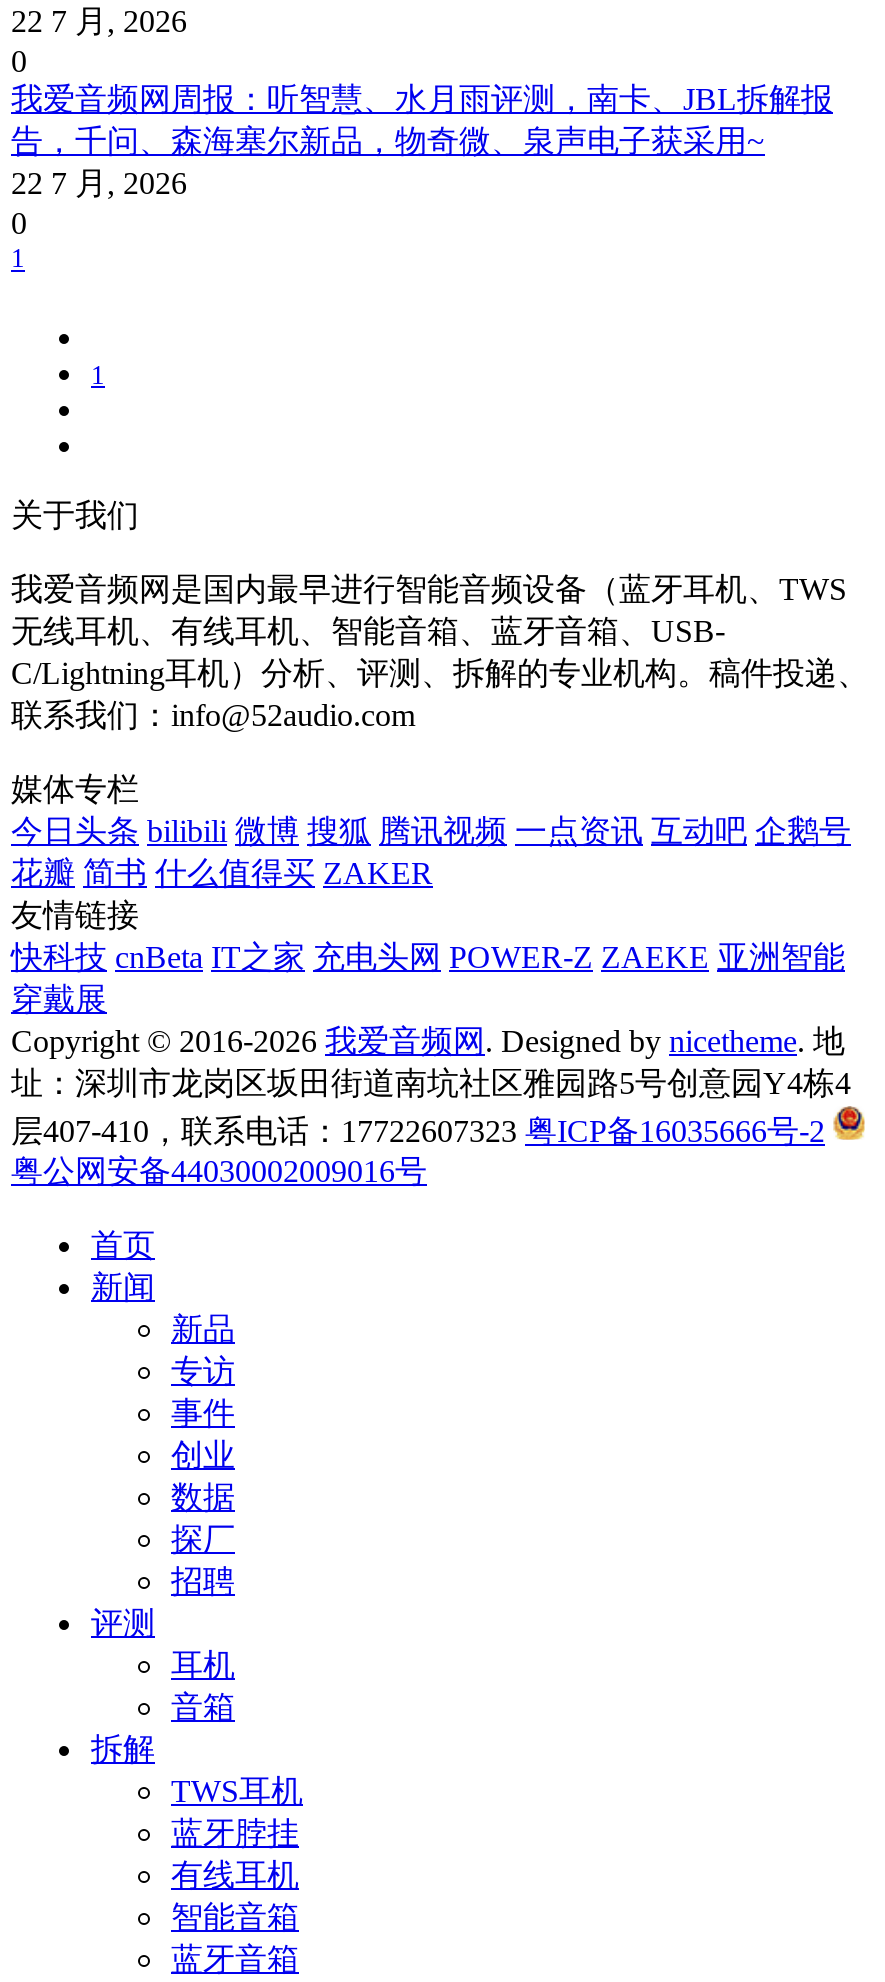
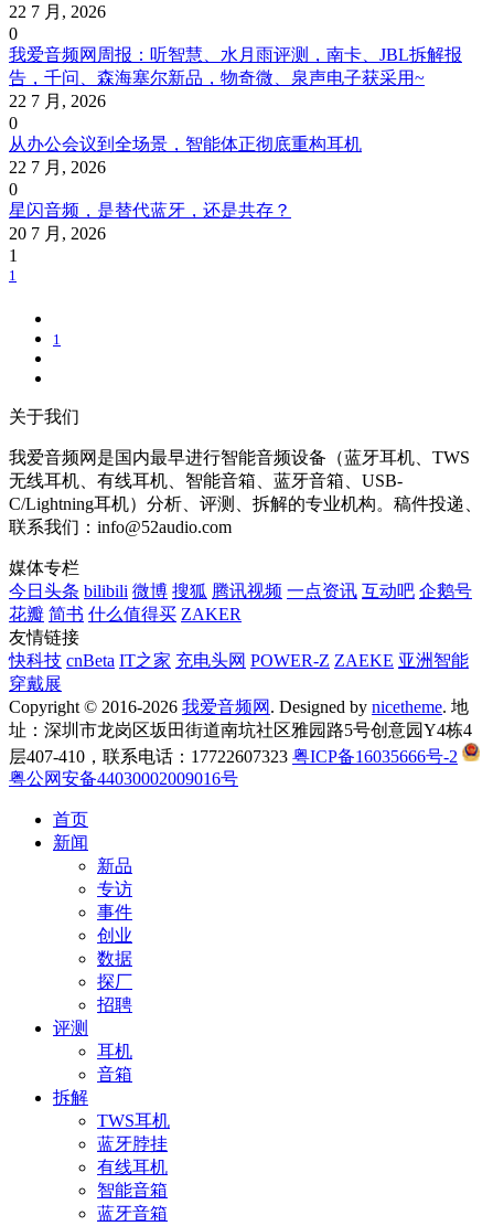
none -> [9,135,362,265] 从办公会议到全场景，智能体正彻底重构耳机 | 22 7 月, 2026 | 0 | 星闪音频，是替代蓝牙，还是共存？ | 20 7 月, 2026 | 1

